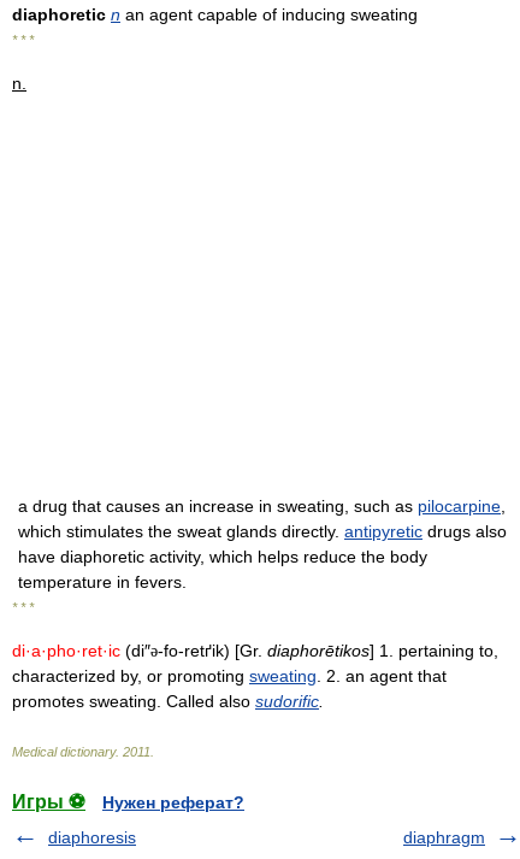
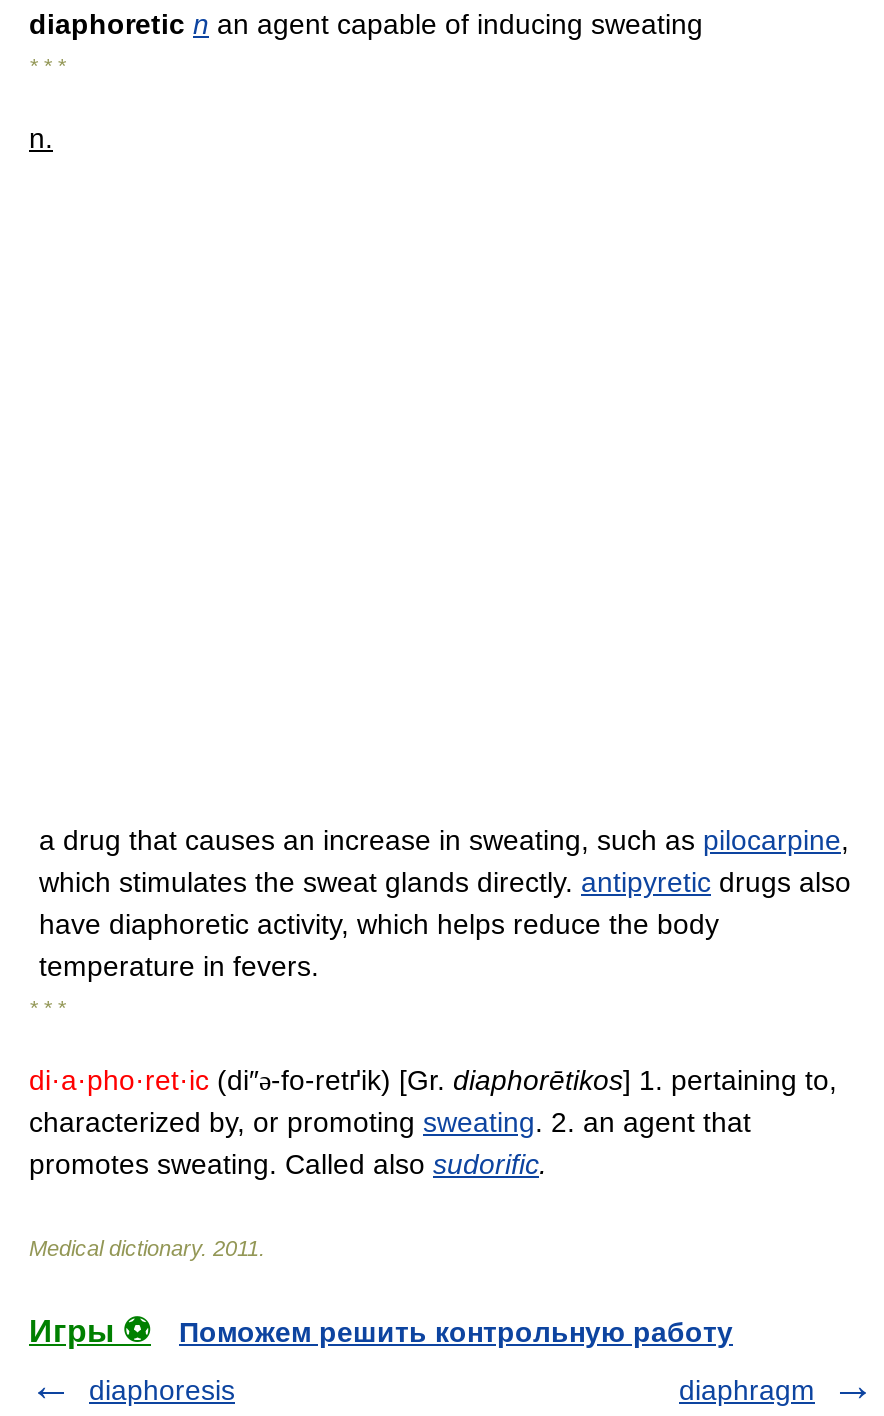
[102,793,244,812] Нужен реферат? -> [179,1316,733,1348] Поможем решить контрольную работу

